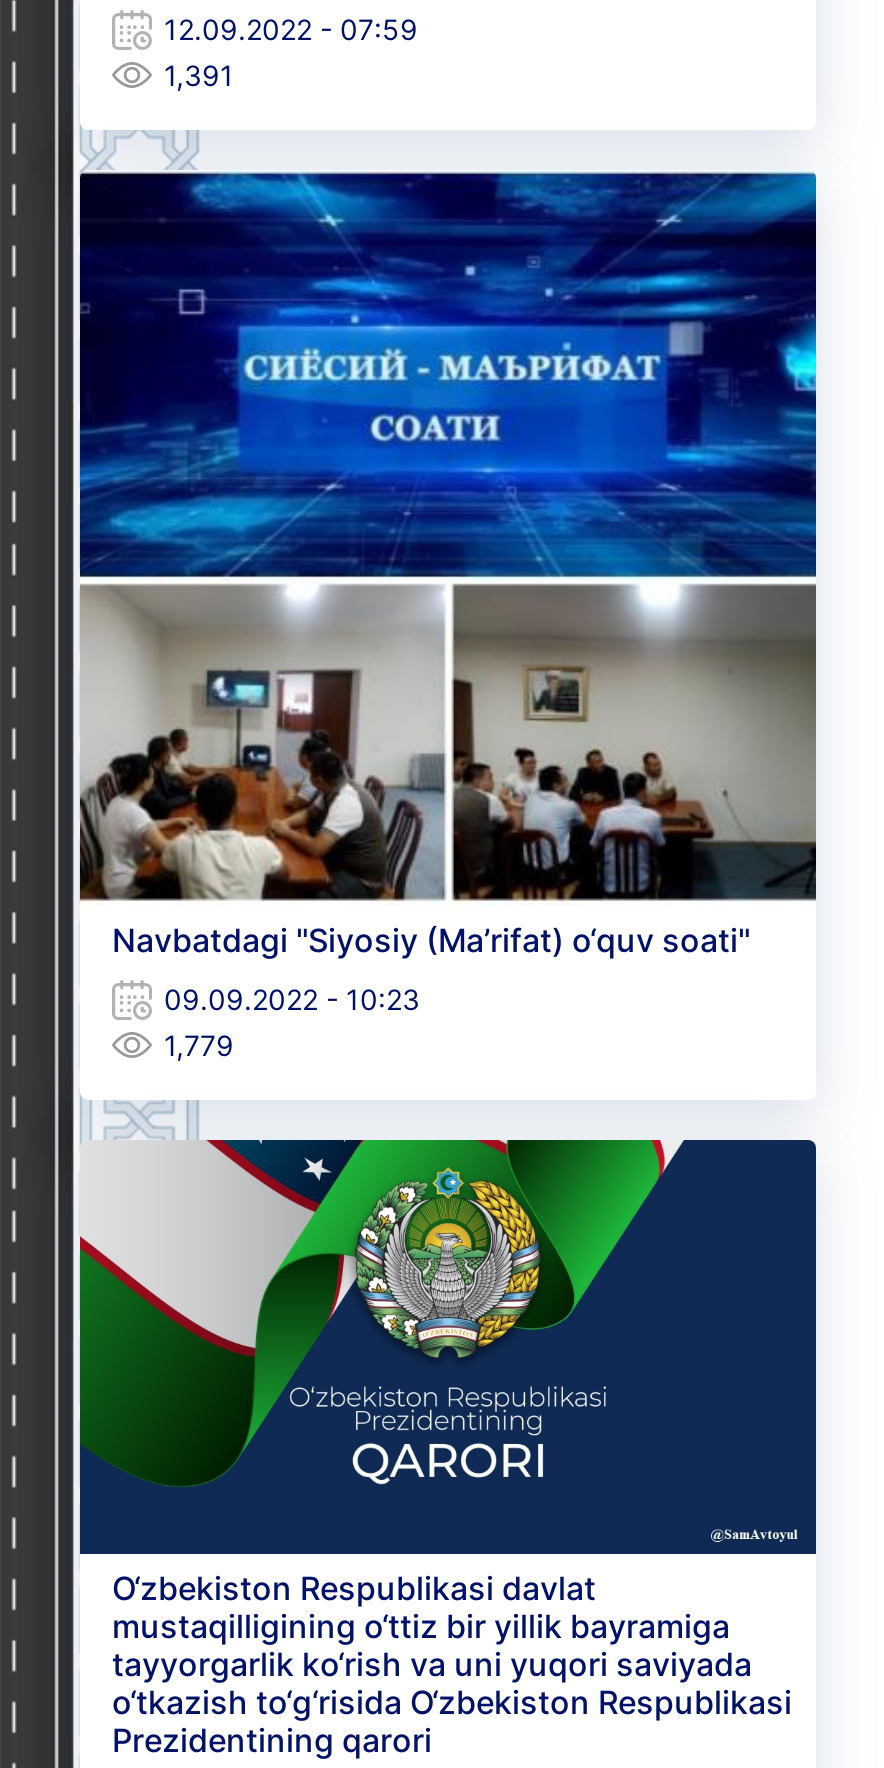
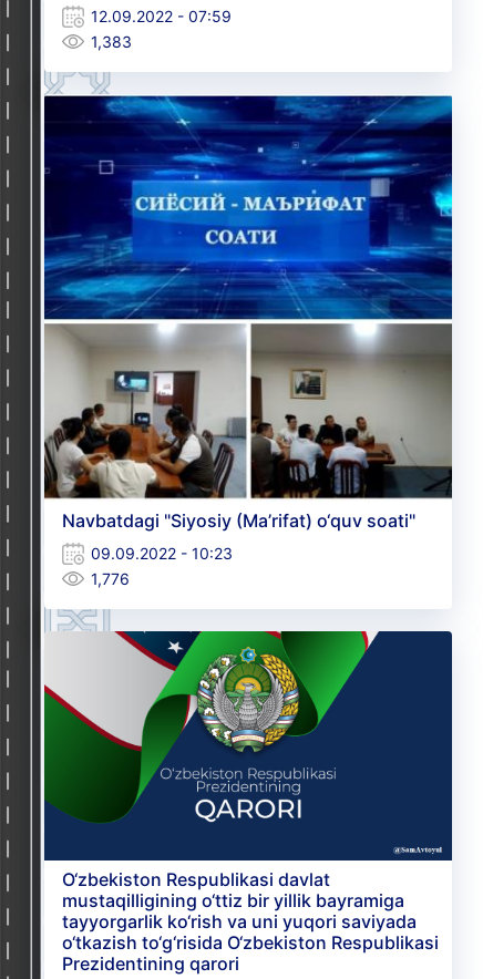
[164,58,234,92] 1,391 -> [91,32,132,51] 1,383
[164,1028,234,1062] 1,779 -> [91,569,130,588] 1,776

